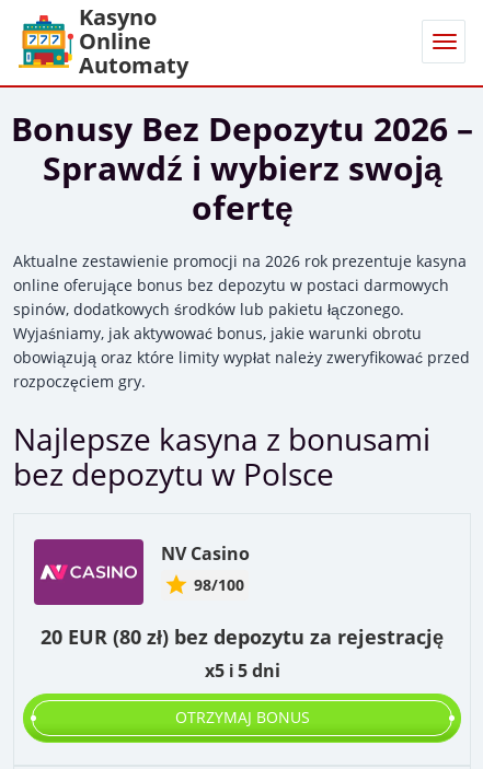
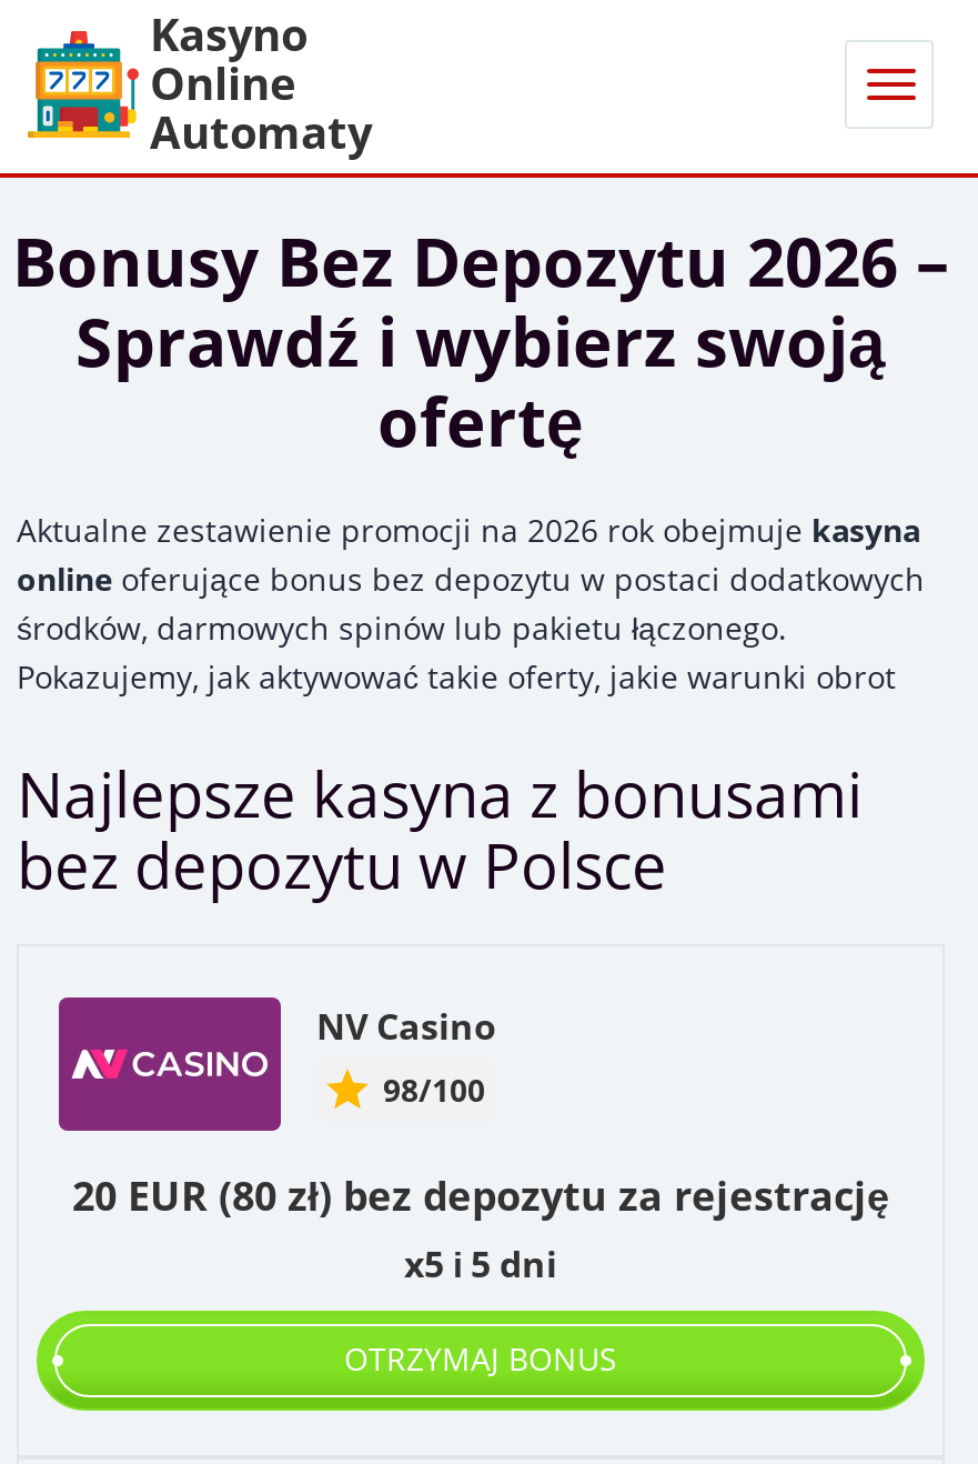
[13,250,470,392] Aktualne zestawienie promocji na 2026 rok prezentuje kasyna | online oferujące bonus bez depozytu w postaci darmowych | spinów, dodatkowych środków lub pakietu łączonego. | Wyjaśniamy, jak aktywować bonus, jakie warunki obrotu | obowiązują oraz które limity wypłat należy zweryfikować przed | rozpoczęciem gry. -> [17,509,925,698] Aktualne zestawienie promocji na 2026 rok obejmuje kasyna | online oferujące bonus bez depozytu w postaci dodatkowych | środków, darmowych spinów lub pakietu łączonego. | Pokazujemy, jak aktywować takie oferty, jakie warunki obrot

